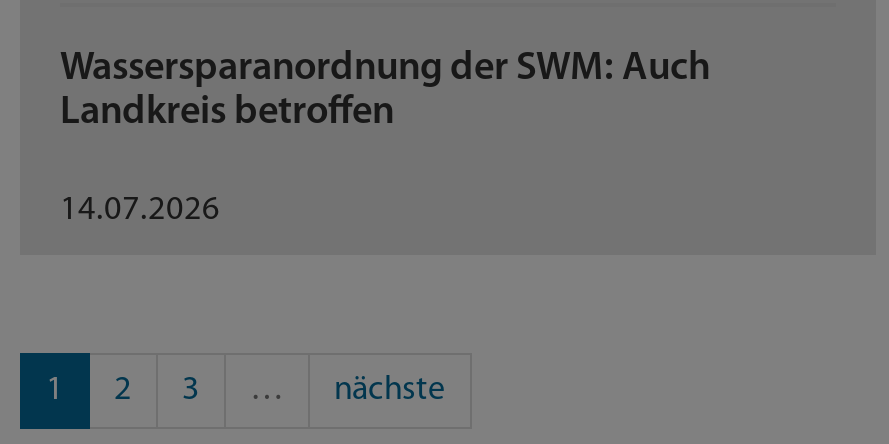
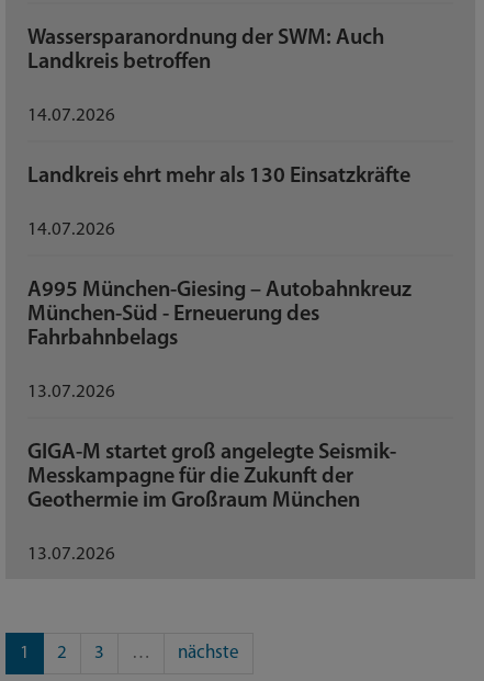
none -> [27,166,412,564] Landkreis ehrt mehr als 130 Einsatzkräfte | 14.07.2026 | A995 München-Giesing – Autobahnkreuz | München-Süd - Erneuerung des | Fahrbahnbelags | 13.07.2026 | GIGA-M startet groß angelegte Seismik- | Messkampagne für die Zukunft der | Geothermie im Großraum München | 13.07.2026

